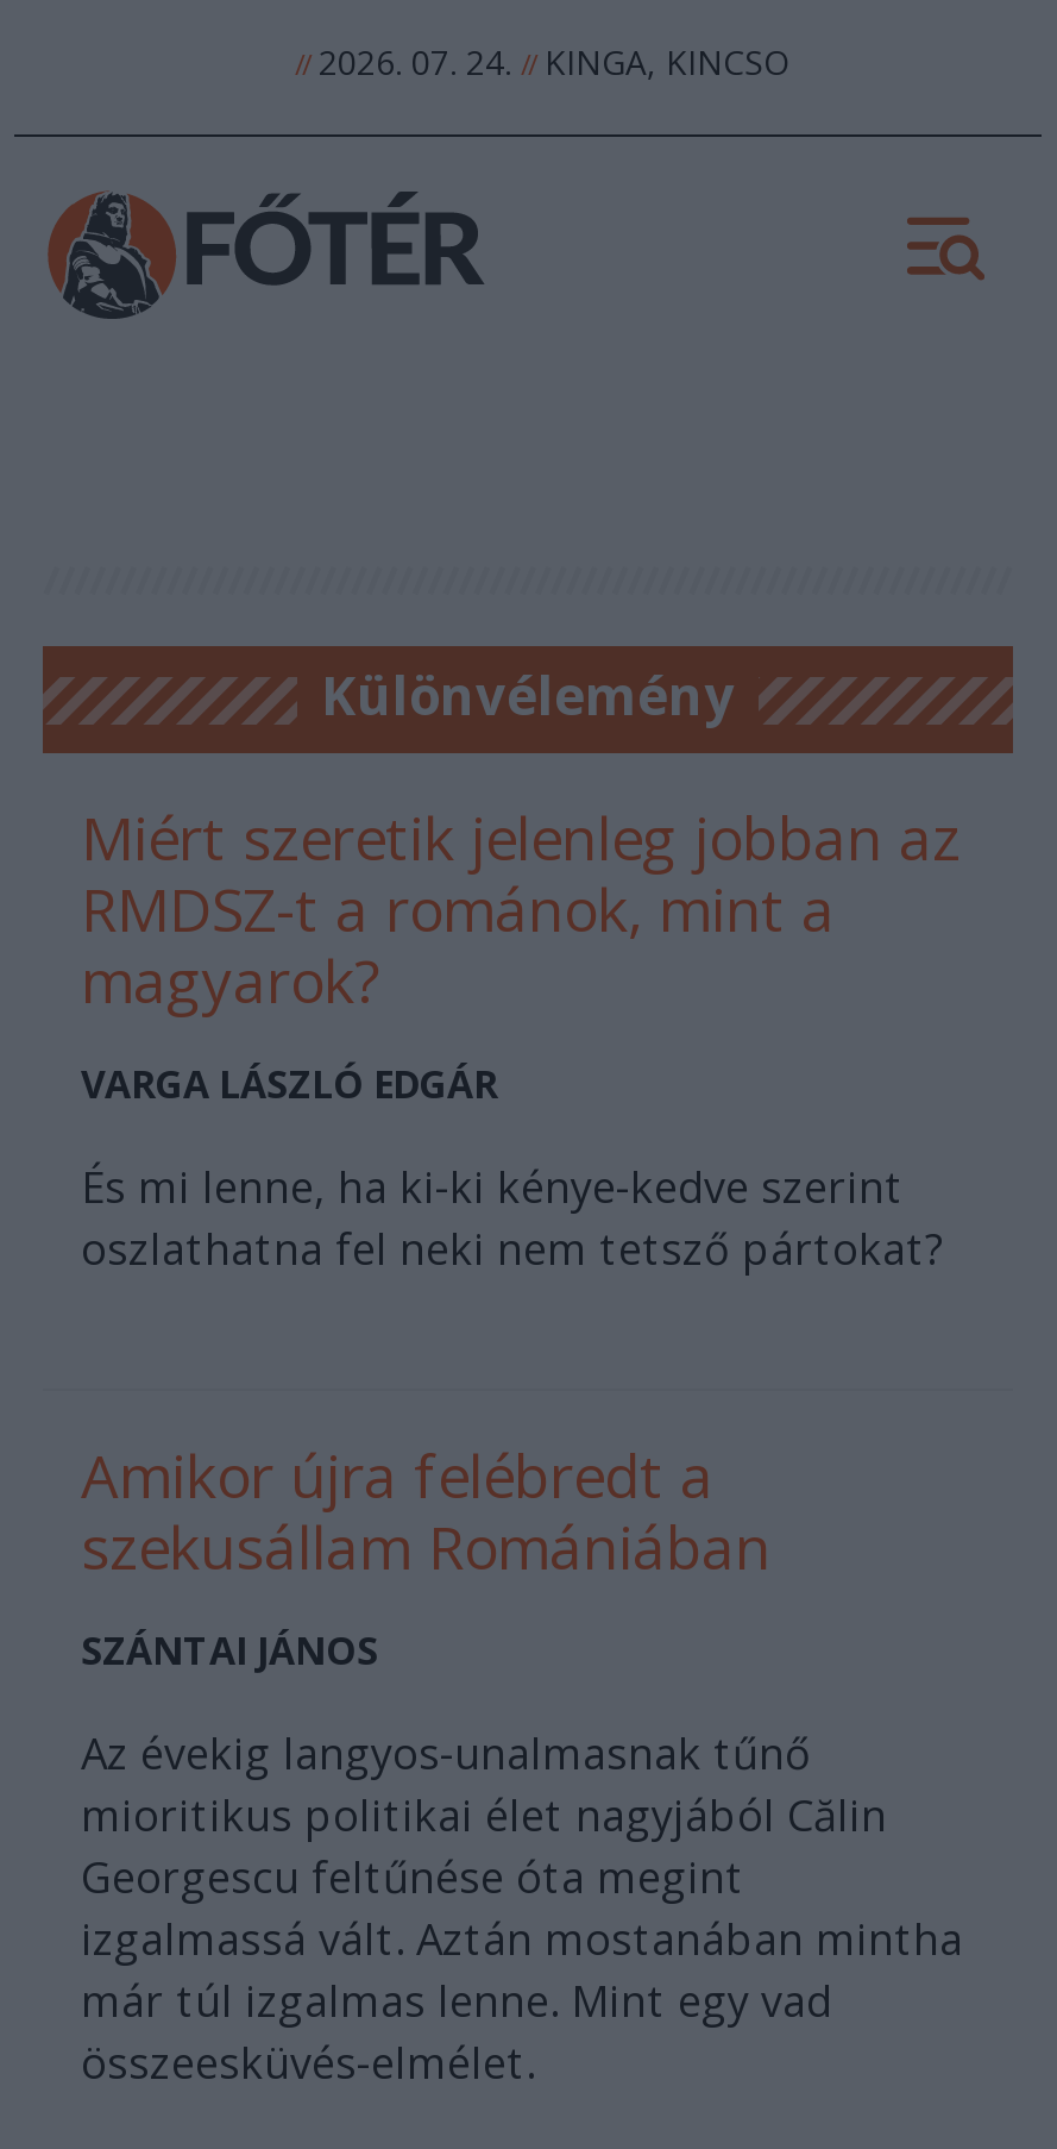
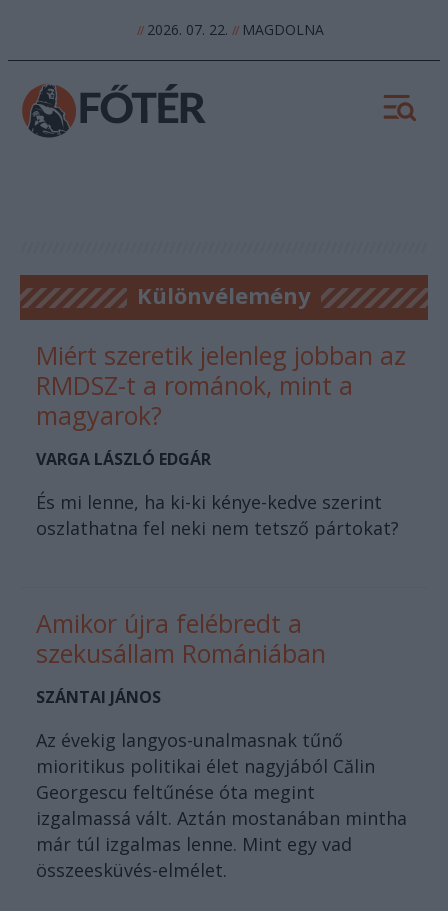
[295,39,789,84] // 2026. 07. 24. // KINGA, KINCSO -> [136,20,323,39] // 2026. 07. 22. // MAGDOLNA

